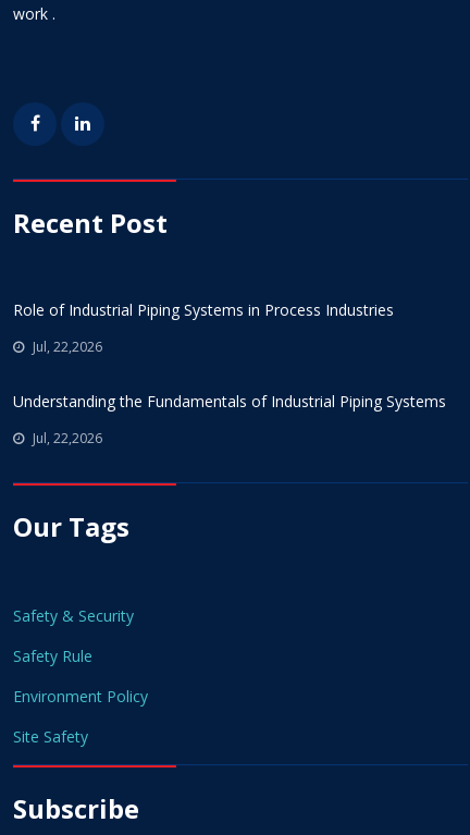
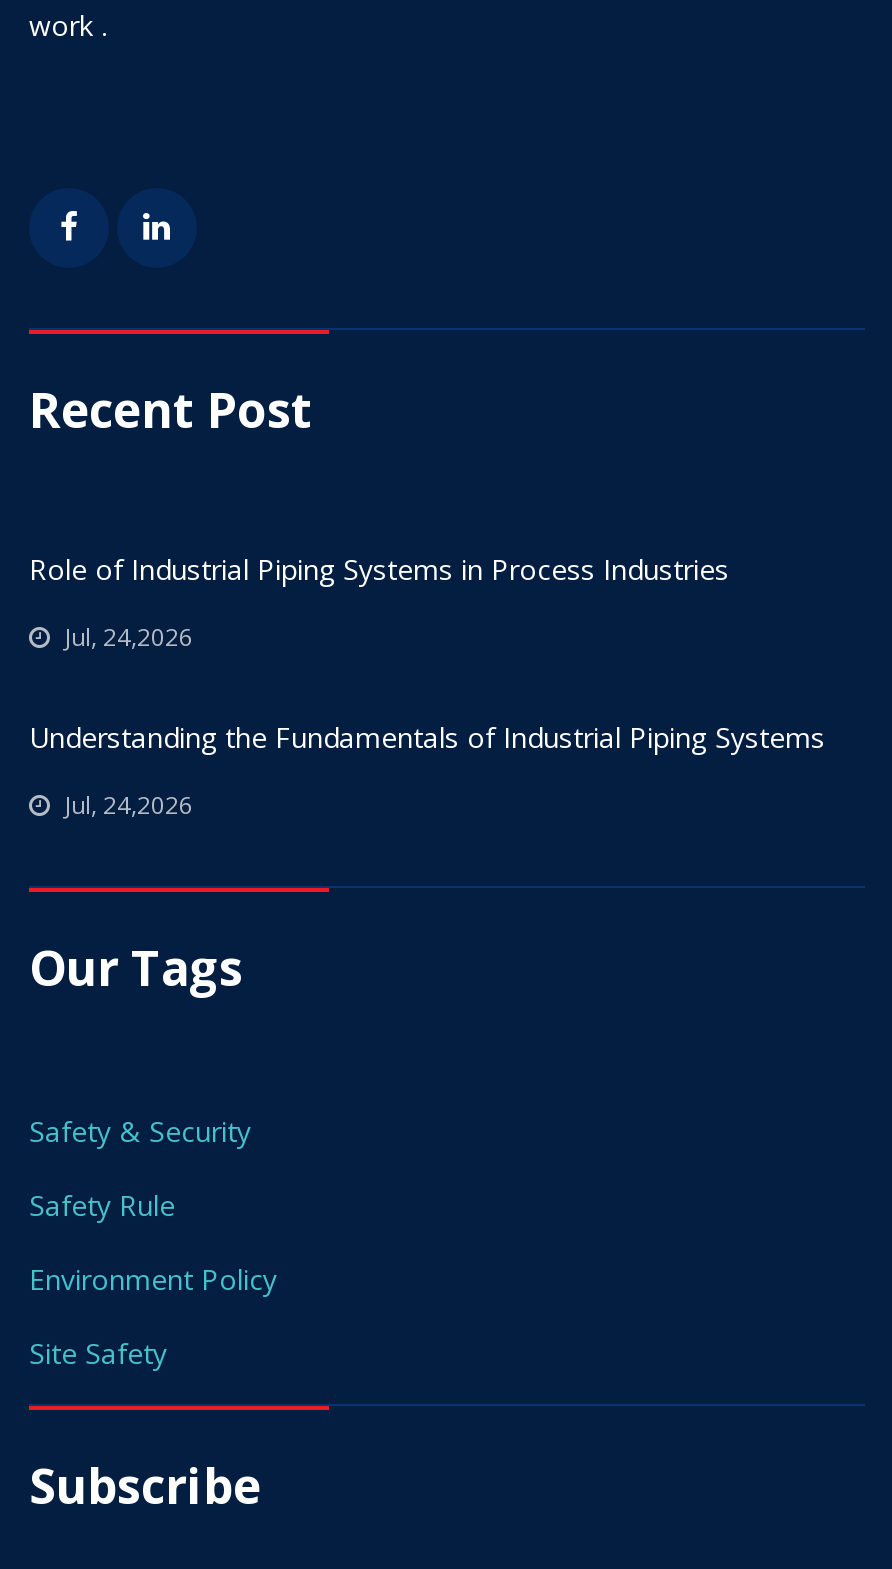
[29,337,102,356] Jul, 22,2026 -> [59,620,193,654] Jul, 24,2026
[29,429,102,447] Jul, 22,2026 -> [59,788,193,822] Jul, 24,2026

